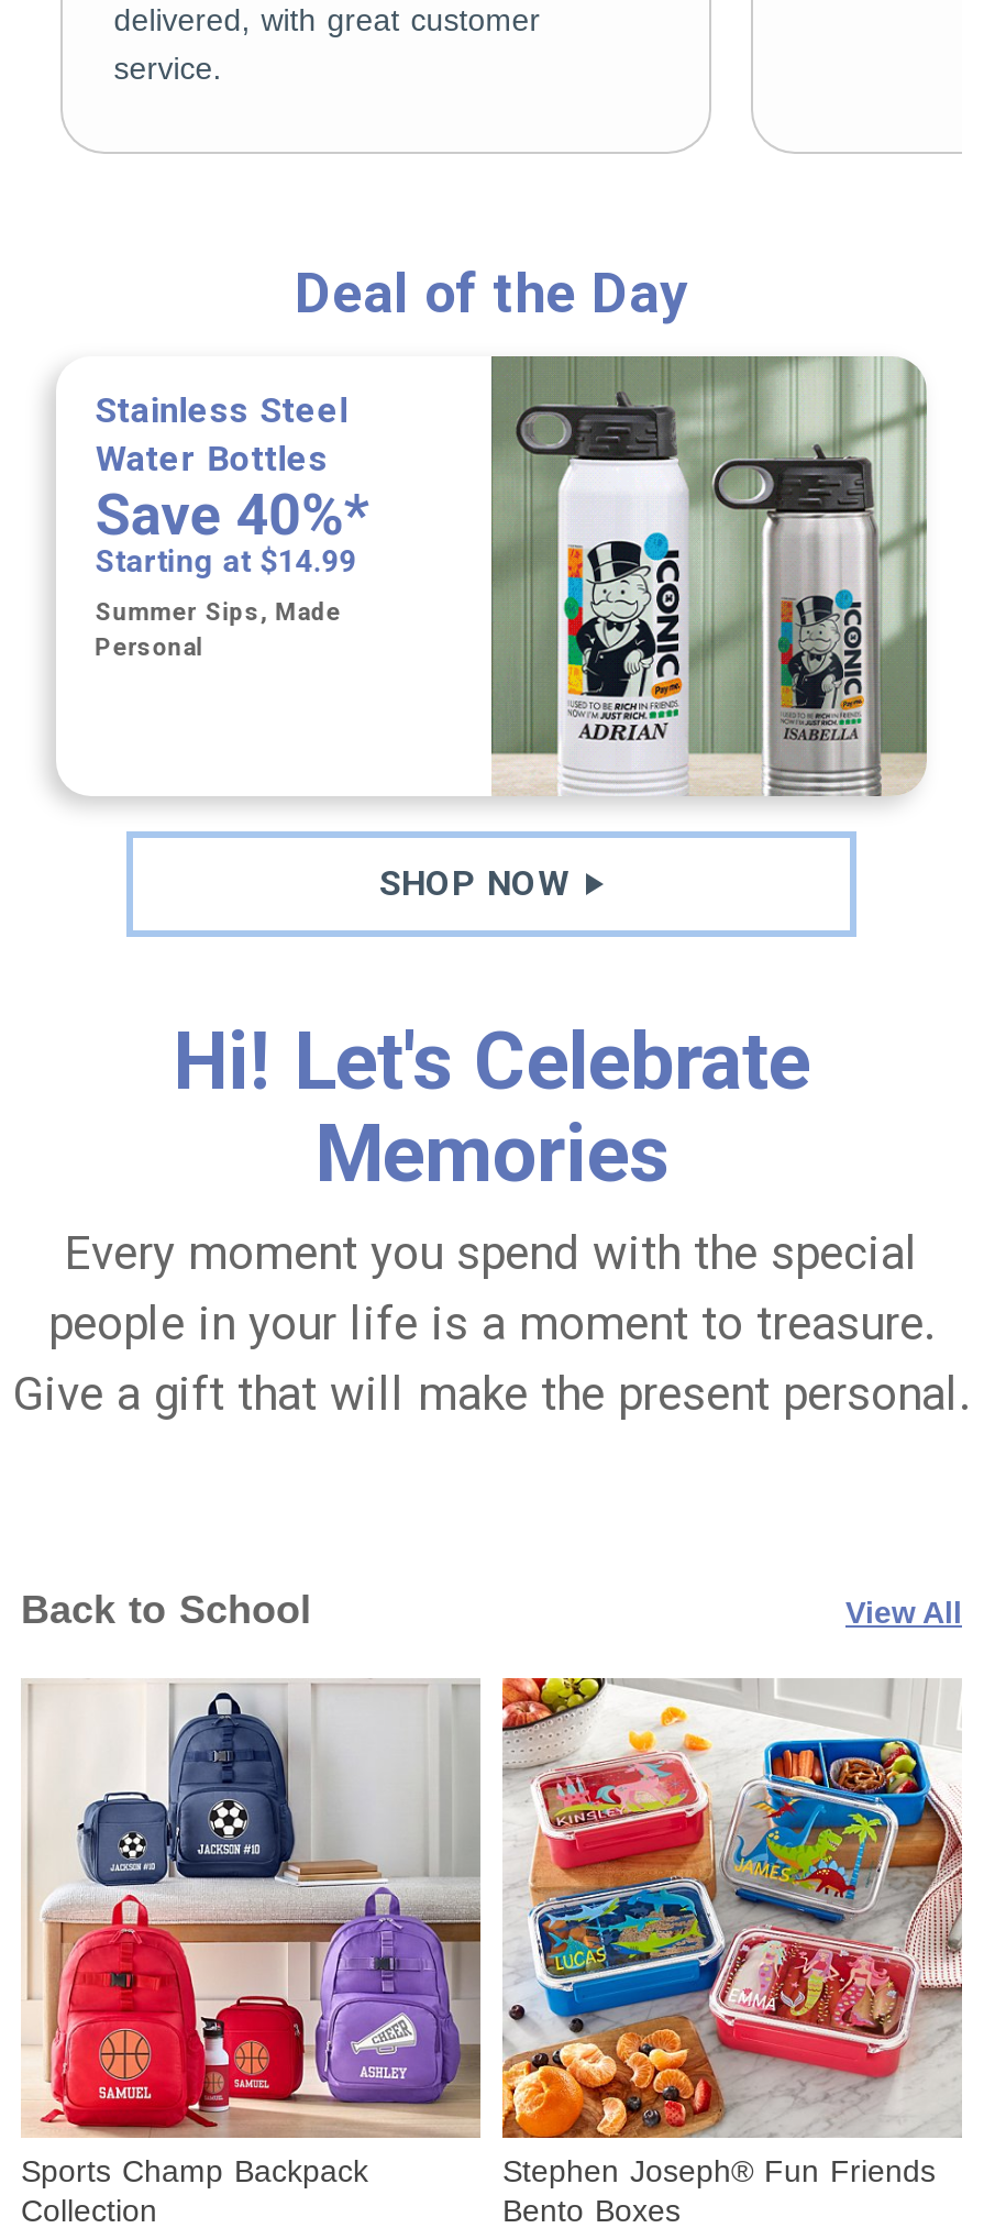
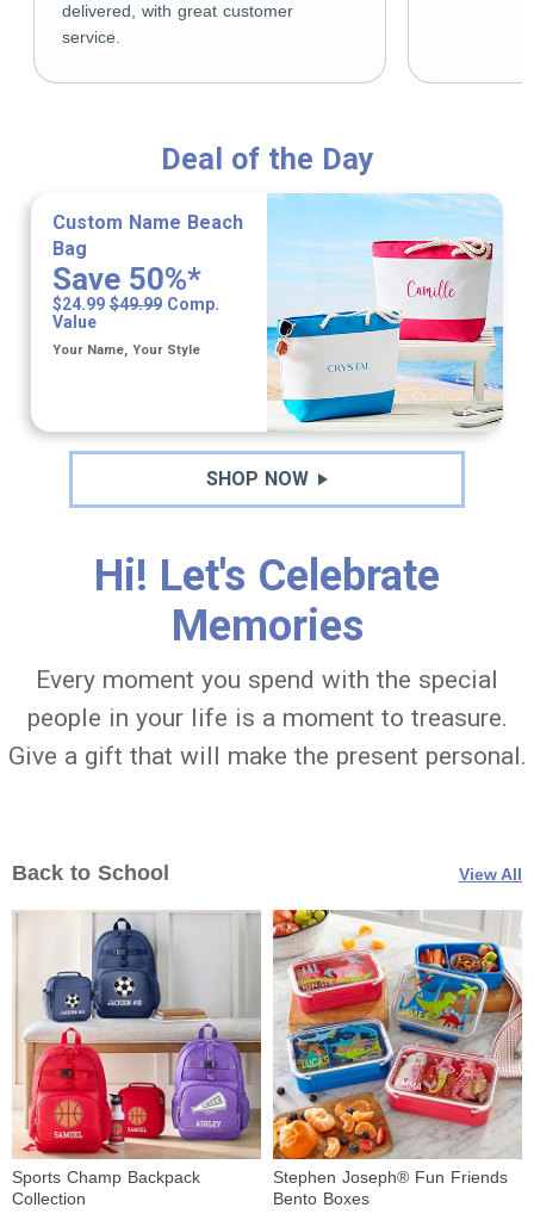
[489,354,929,798] [image] -> [266,193,504,432] [image]
[95,389,370,578] Stainless Steel | Water Bottles | Save 40%* | Starting at $14.99 -> [52,211,243,331] Custom Name Beach | Bag | Save 50%* | $24.99 $49.99 Comp. | Value
[95,598,341,662] Summer Sips, Made | Personal -> [52,342,200,358] Your Name, Your Style

